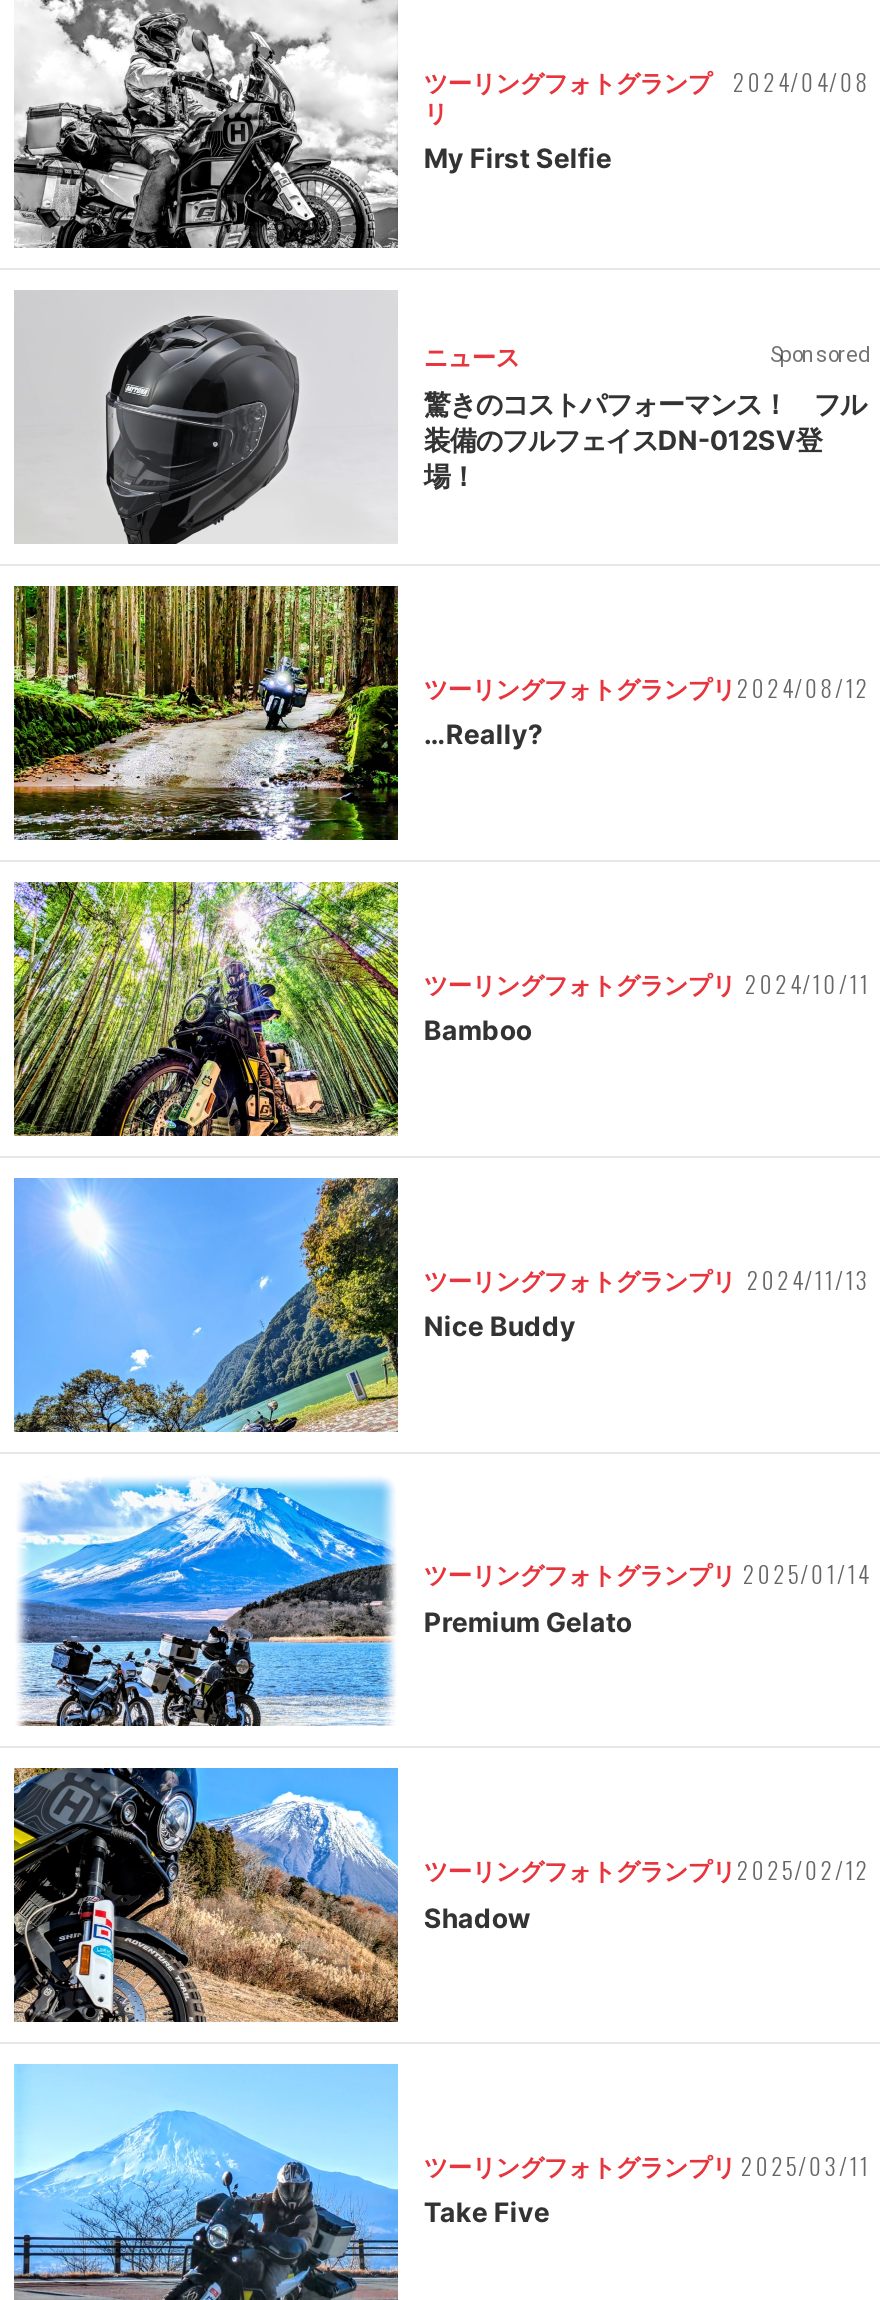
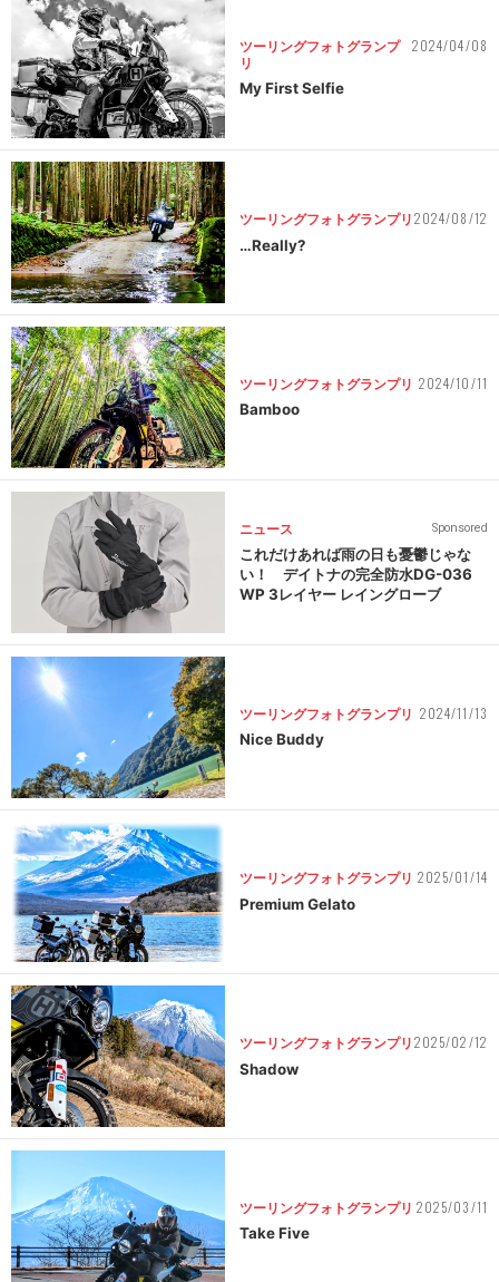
[16,290,866,544] [image] | 驚きのコストパフォーマンス！ フル | 装備のフルフェイスDN-012SV登 | 場！ -> none
moved [424,342,870,372] -> [239,520,488,537]: ニュース | Sponsored
moved [10,582,870,1046] -> [9,159,488,418]: [image] | ツーリングフォトグランプリ2024/08/12 | …Really? | ツーリングフォトグランプリ 2024/10/11 | Bamboo
none -> [12,492,472,632] [image] | これだけあれば雨の日も憂鬱じゃな | い！ デイトナの完全防水DG-036 | WP 3レイヤー レイングローブ

